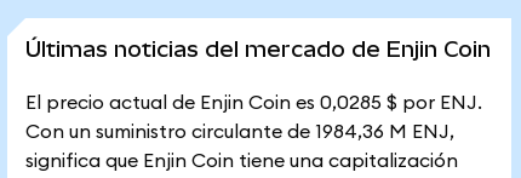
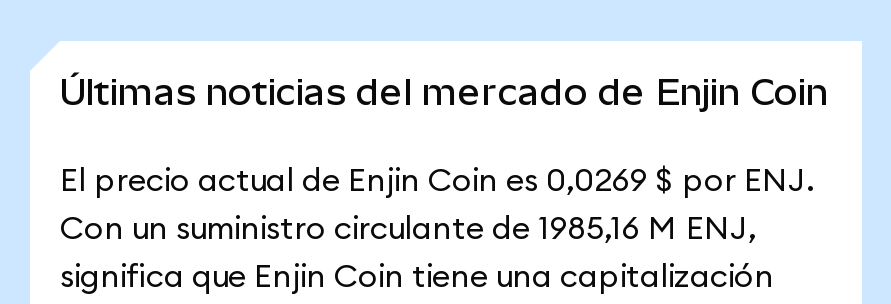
[25,93,482,113] El precio actual de Enjin Coin es 0,0285 $ por ENJ. -> [60,165,814,197] El precio actual de Enjin Coin es 0,0269 $ por ENJ.
[25,122,454,142] Con un suministro circulante de 1984,36 M ENJ, -> [60,213,756,245] Con un suministro circulante de 1985,16 M ENJ,

